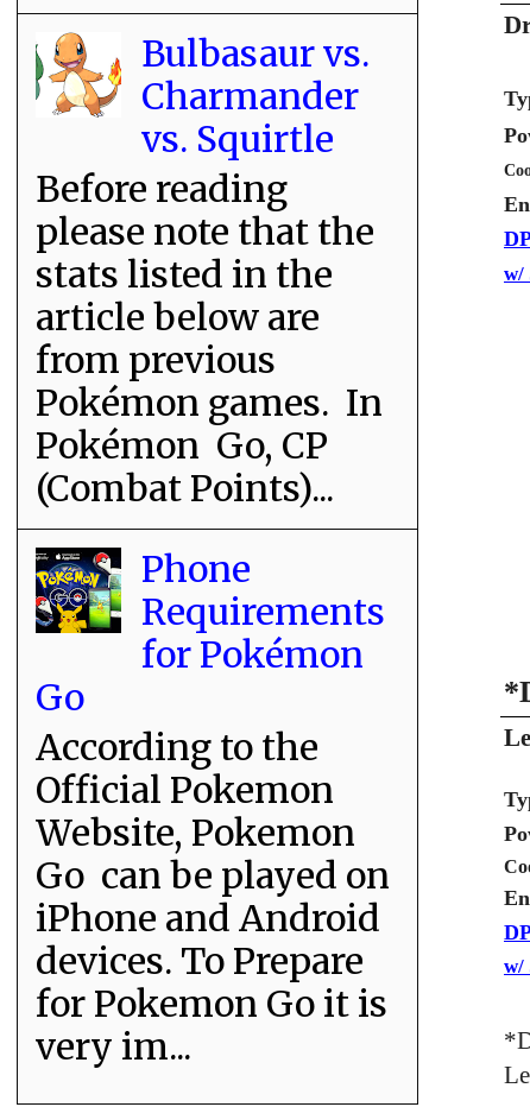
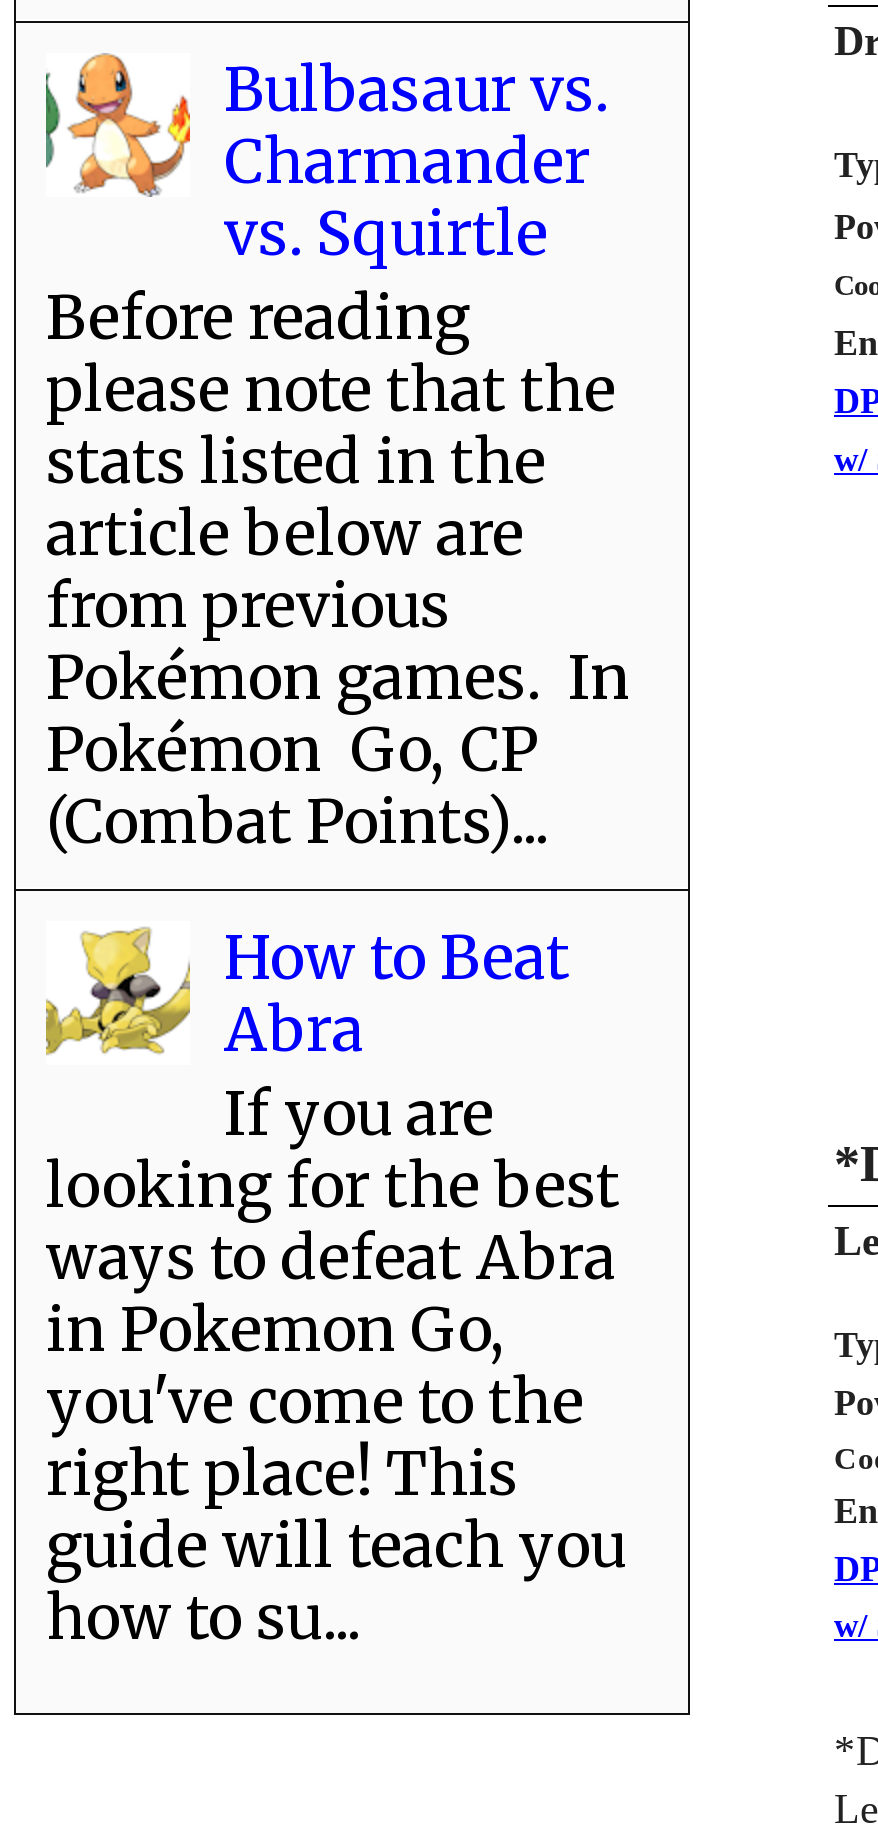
[34,546,390,1069] [image] | Phone | Requirements | for Pokémon | Go | According to the | Official Pokemon | Website, Pokemon | Go can be played on | iPhone and Android | devices. To Prepare | for Pokemon Go it is | very im... -> [44,919,626,1655] [image] | How to Beat | Abra | If you are | looking for the best | ways to defeat Abra | in Pokemon Go, | you've come to the | right place! This | guide will teach you | how to su...

